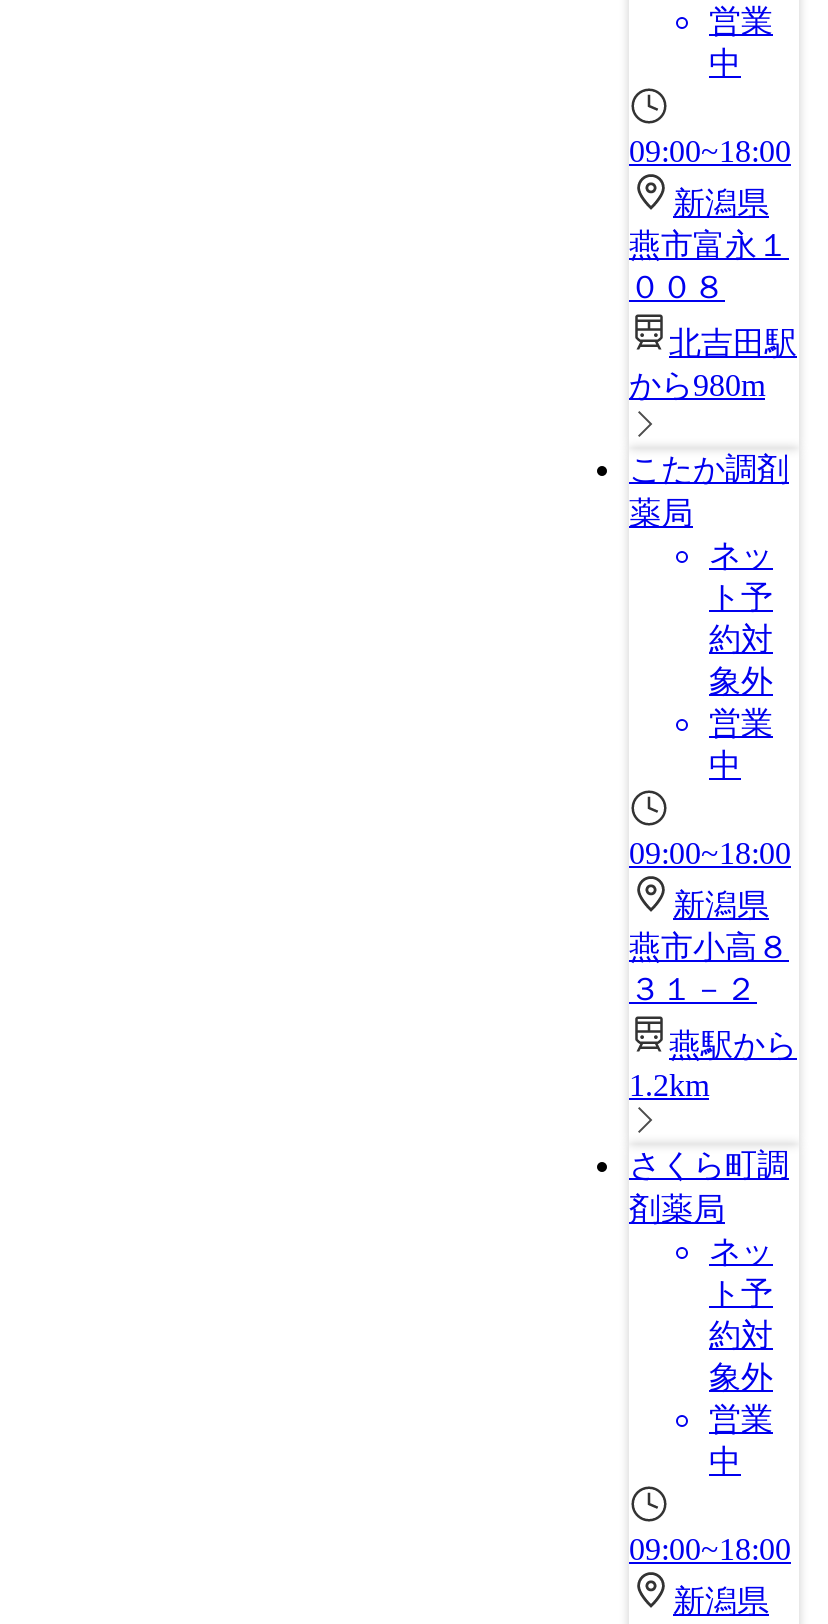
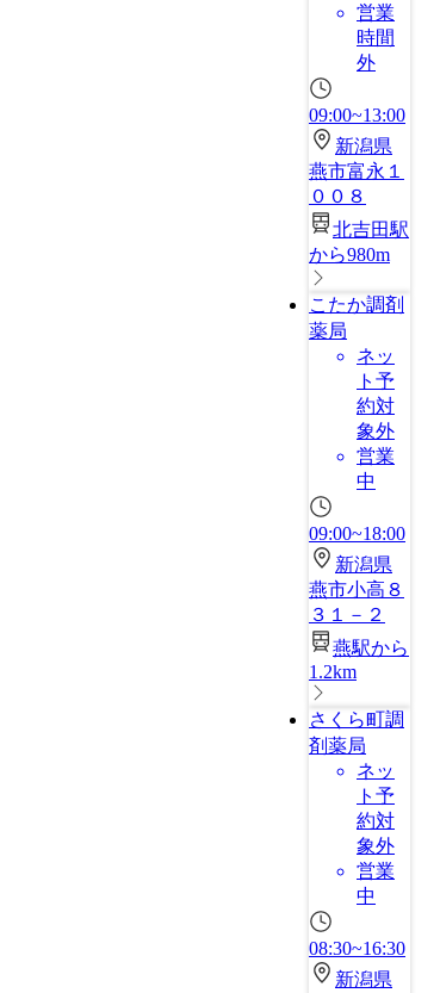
[709,46,741,80] 中 -> [357,27,395,73] 時間 | 外
[629,134,791,168] 09:00~18:00 -> [309,105,405,125] 09:00~13:00
[629,1532,791,1566] 09:00~18:00 -> [309,938,405,958] 08:30~16:30

